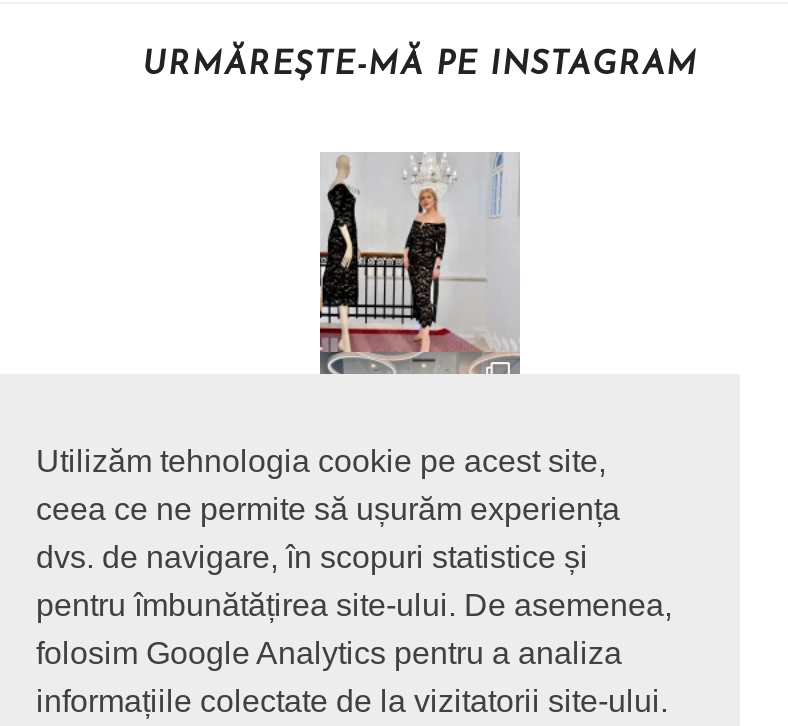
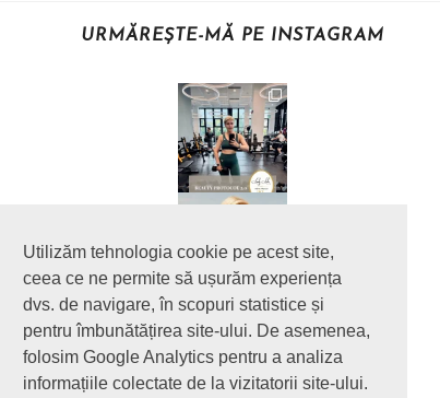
[318,152,520,374] [image] -> [177,83,288,204] [image]

